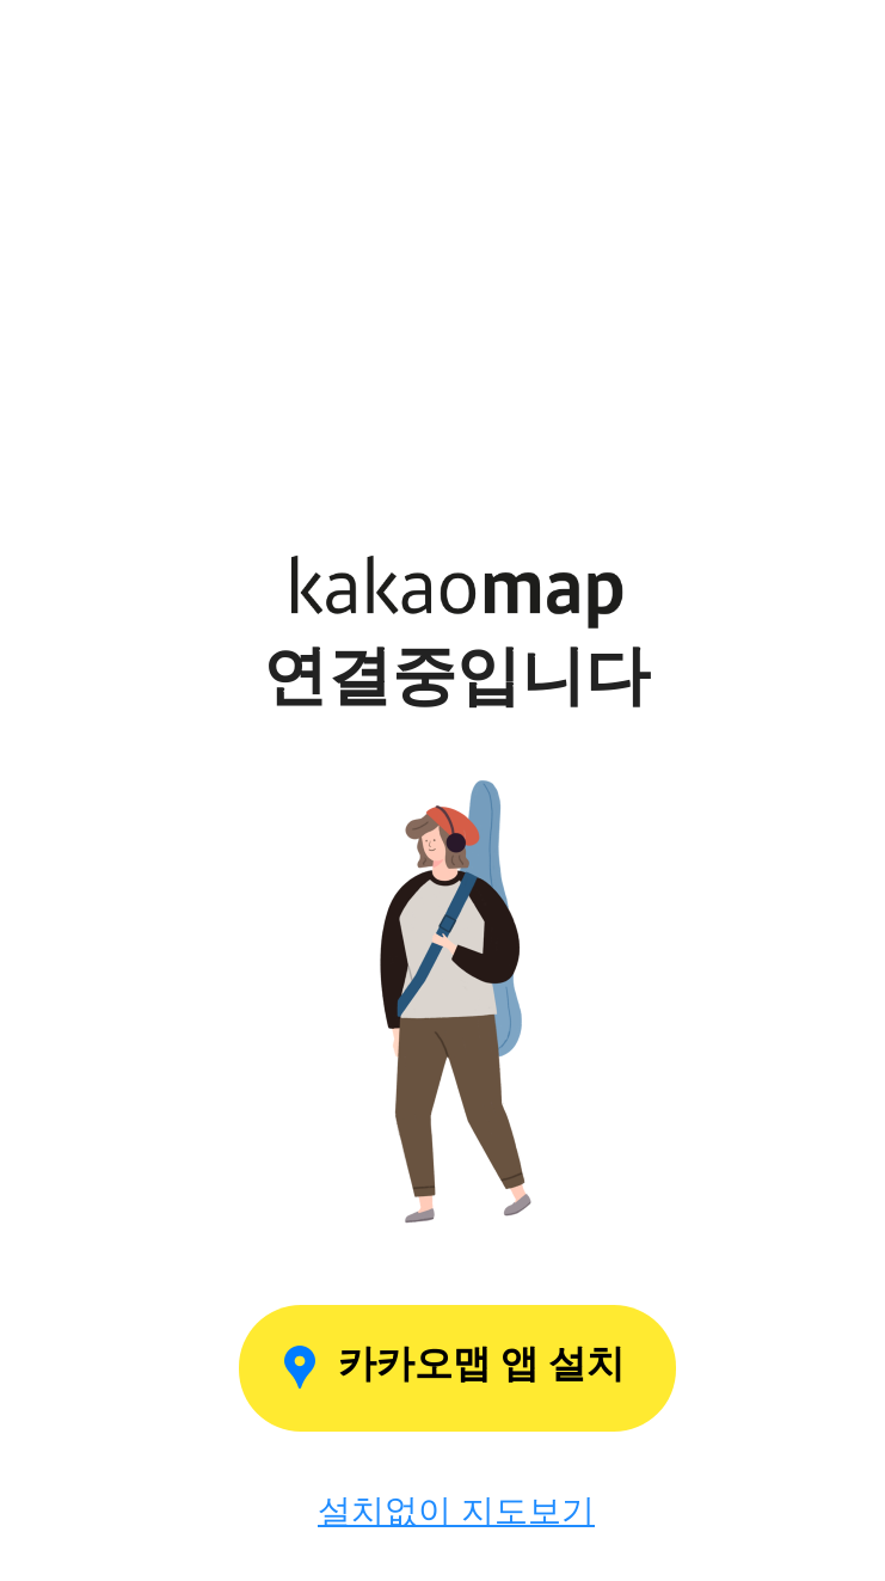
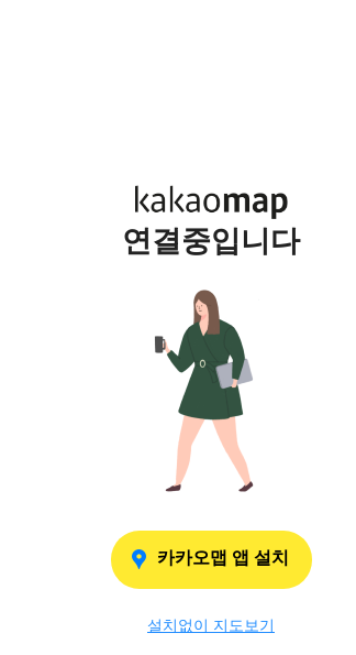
[334,779,547,1224] [image] -> [154,288,254,493] [image]

